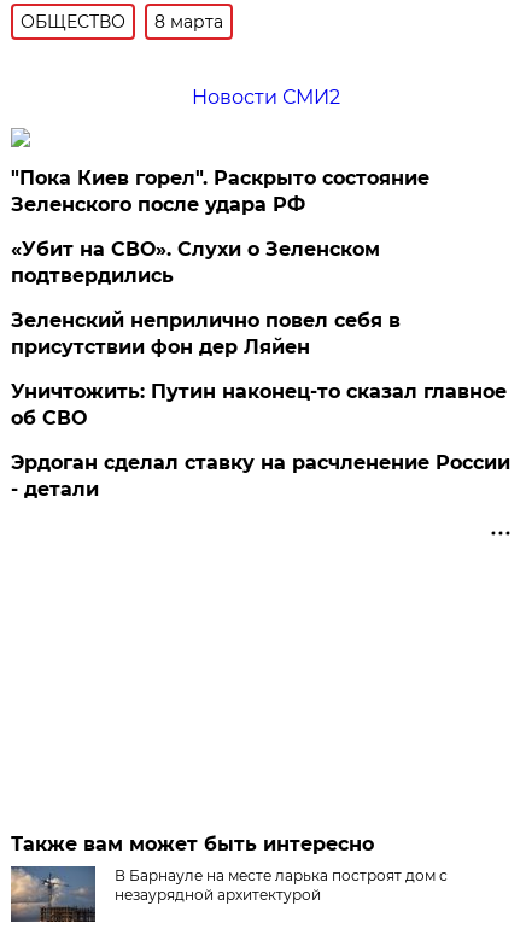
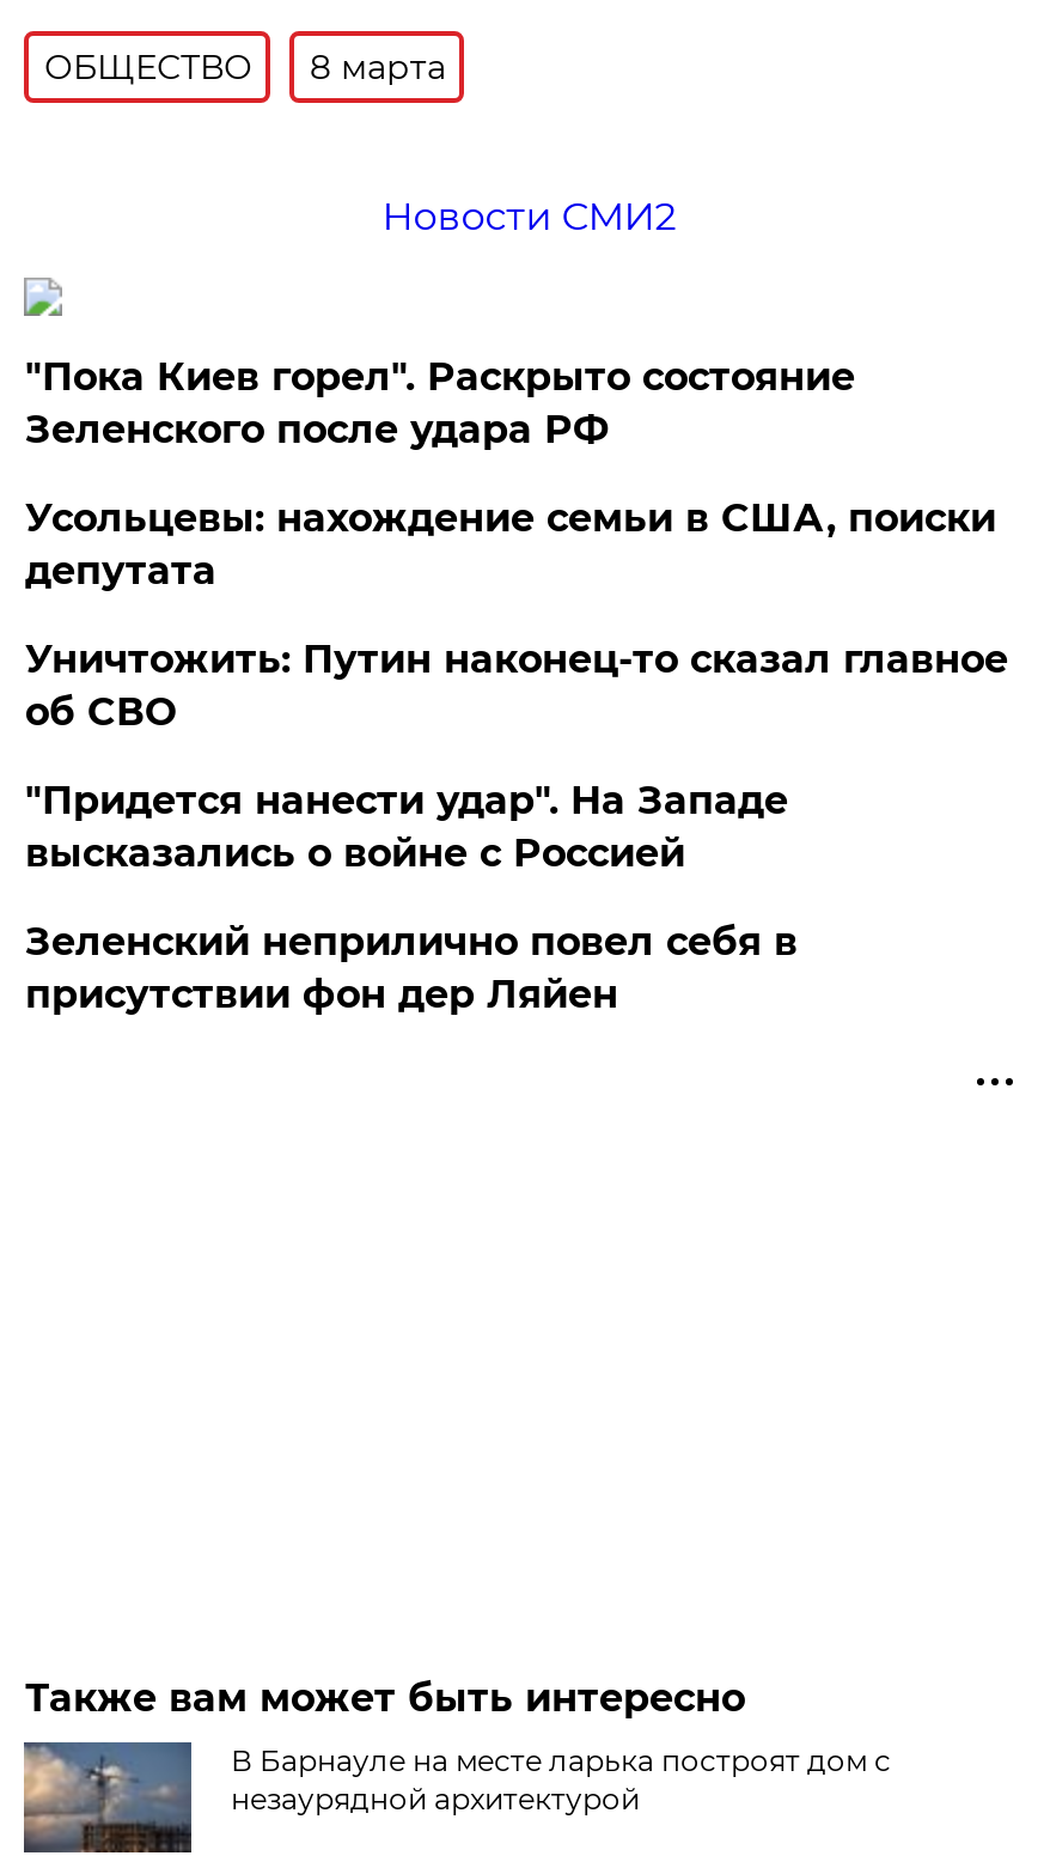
[11,238,381,287] «Убит на СВО». Слухи о Зеленском | подтвердились -> [25,495,996,876] Усольцевы: нахождение семьи в США, поиски | депутата | "Придется нанести удар". На Западе | высказались о войне с Россией
moved [11,309,401,358] -> [25,919,797,1017]: Зеленский неприлично повел cебя в | присутствии фон дер Ляйен
moved [11,380,507,429] -> [25,636,1008,735]: Уничтожить: Путин наконец-то сказал главное | об СВО
[11,451,511,501] Эрдоган сделал ставку на расчленение России | - детали -> none

